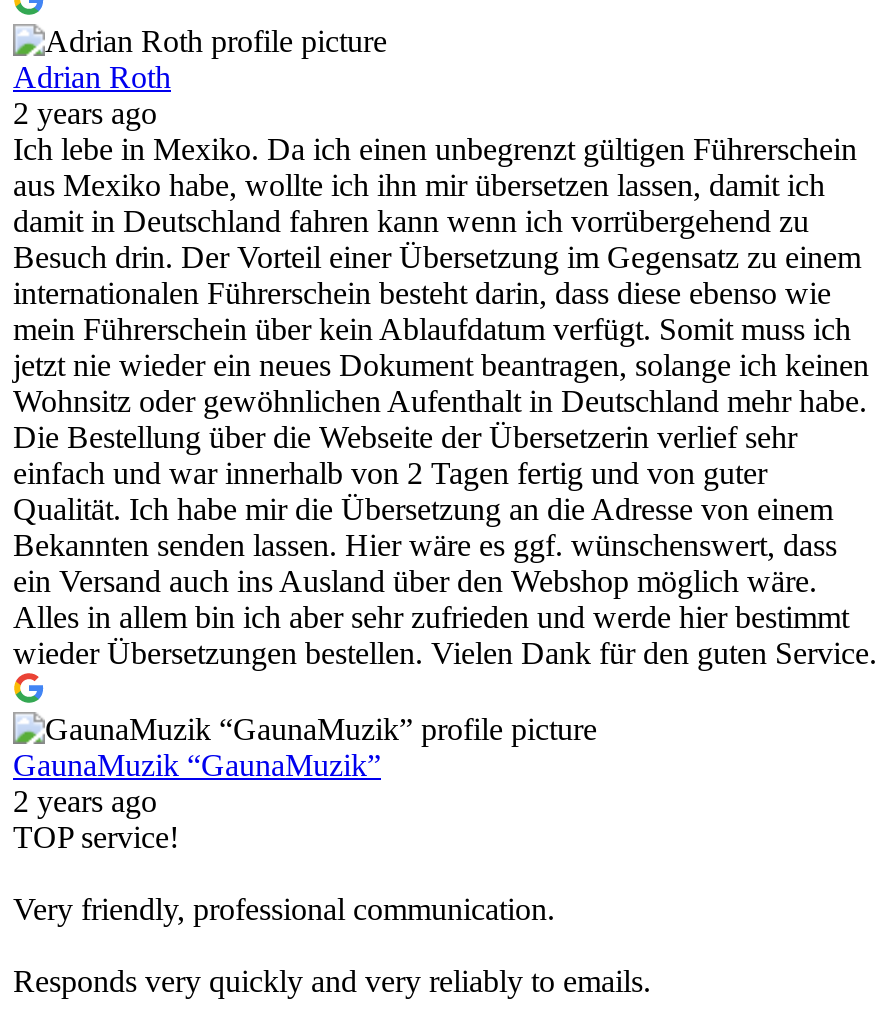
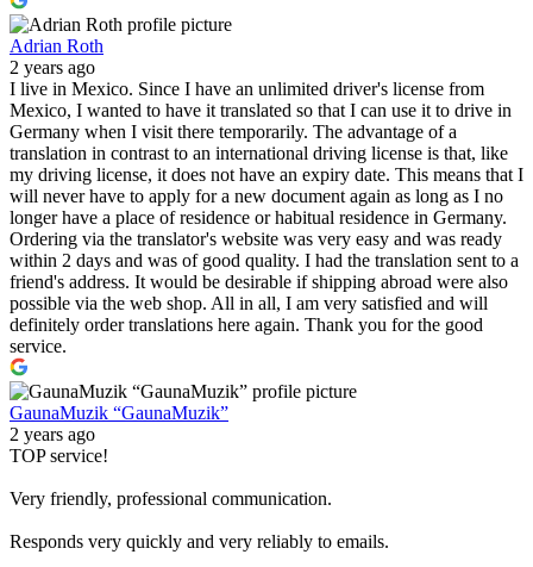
[13,133,877,671] Ich lebe in Mexiko. Da ich einen unbegrenzt gültigen Führerschein | aus Mexiko habe, wollte ich ihn mir übersetzen lassen, damit ich | damit in Deutschland fahren kann wenn ich vorrübergehend zu | Besuch drin. Der Vorteil einer Übersetzung im Gegensatz zu einem | internationalen Führerschein besteht darin, dass diese ebenso wie | mein Führerschein über kein Ablaufdatum verfügt. Somit muss ich | jetzt nie wieder ein neues Dokument beantragen, solange ich keinen | Wohnsitz oder gewöhnlichen Aufenthalt in Deutschland mehr habe. | Die Bestellung über die Webseite der Übersetzerin verlief sehr | einfach und war innerhalb von 2 Tagen fertig und von guter | Qualität. Ich habe mir die Übersetzung an die Adresse von einem | Bekannten senden lassen. Hier wäre es ggf. wünschenswert, dass | ein Versand auch ins Ausland über den Webshop möglich wäre. | Alles in allem bin ich aber sehr zufrieden und werde hier bestimmt | wieder Übersetzungen bestellen. Vielen Dank für den guten Service. -> [10,79,523,357] I live in Mexico. Since I have an unlimited driver's license from | Mexico, I wanted to have it translated so that I can use it to drive in | Germany when I visit there temporarily. The advantage of a | translation in contrast to an international driving license is that, like | my driving license, it does not have an expiry date. This means that I | will never have to apply for a new document again as long as I no | longer have a place of residence or habitual residence in Germany. | Ordering via the translator's website was very easy and was ready | within 2 days and was of good quality. I had the translation sent to a | friend's address. It would be desirable if shipping abroad were also | possible via the web shop. All in all, I am very satisfied and will | definitely order translations here again. Thank you for the good | service.

